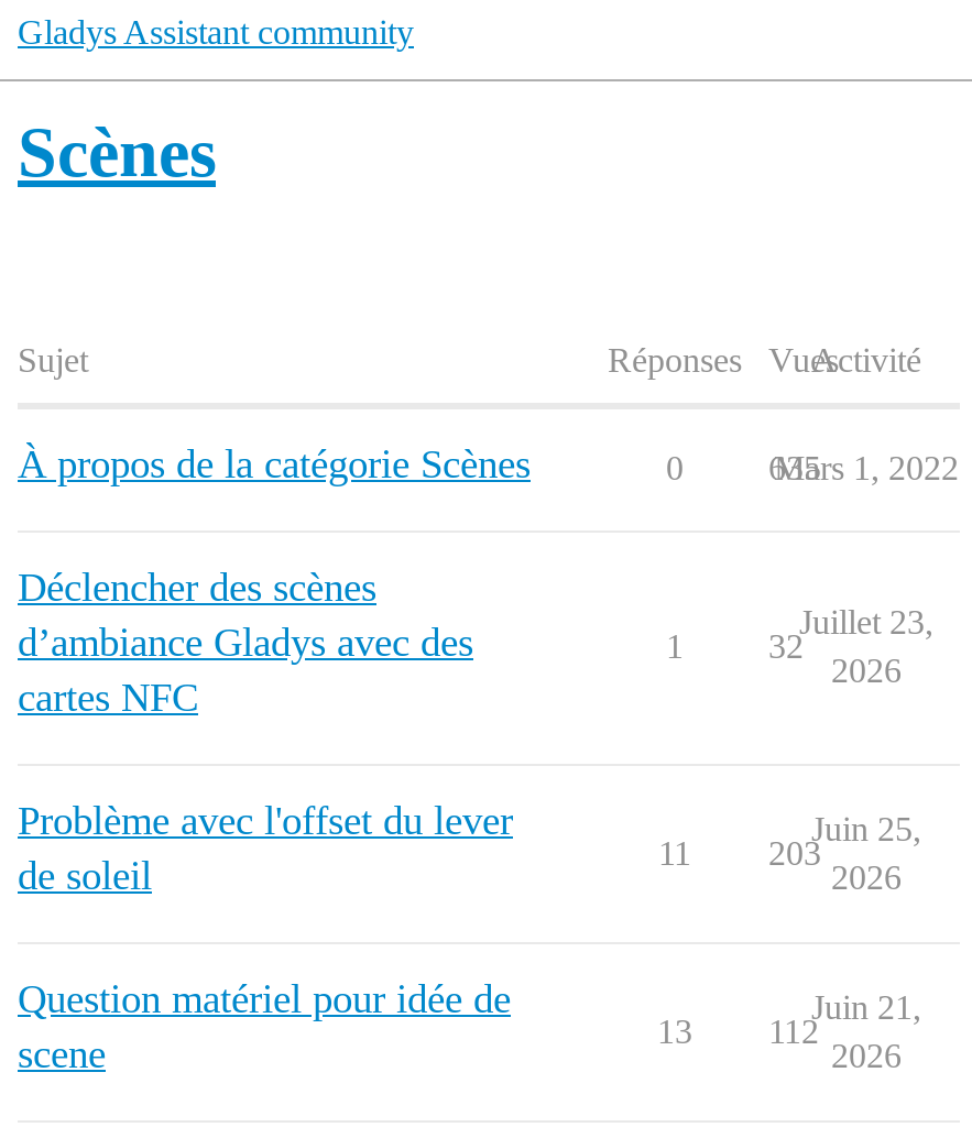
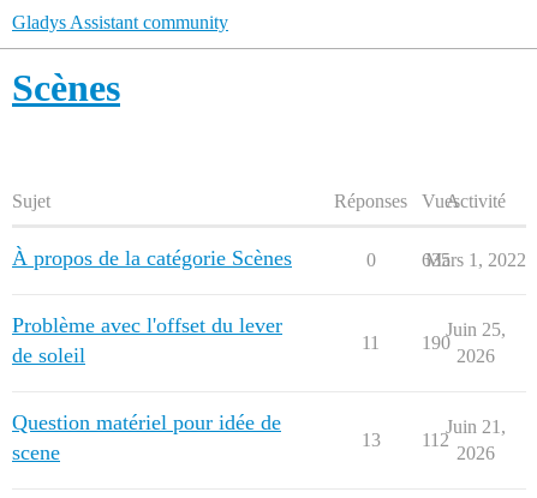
[18,566,473,720] Déclencher des scènes | d’ambiance Gladys avec des | cartes NFC -> none
[799,603,933,689] Juillet 23, | 2026 -> none
[666,627,804,665] 1 | 32 -> none
[768,834,821,872] 203 -> [422,332,451,353] 190

